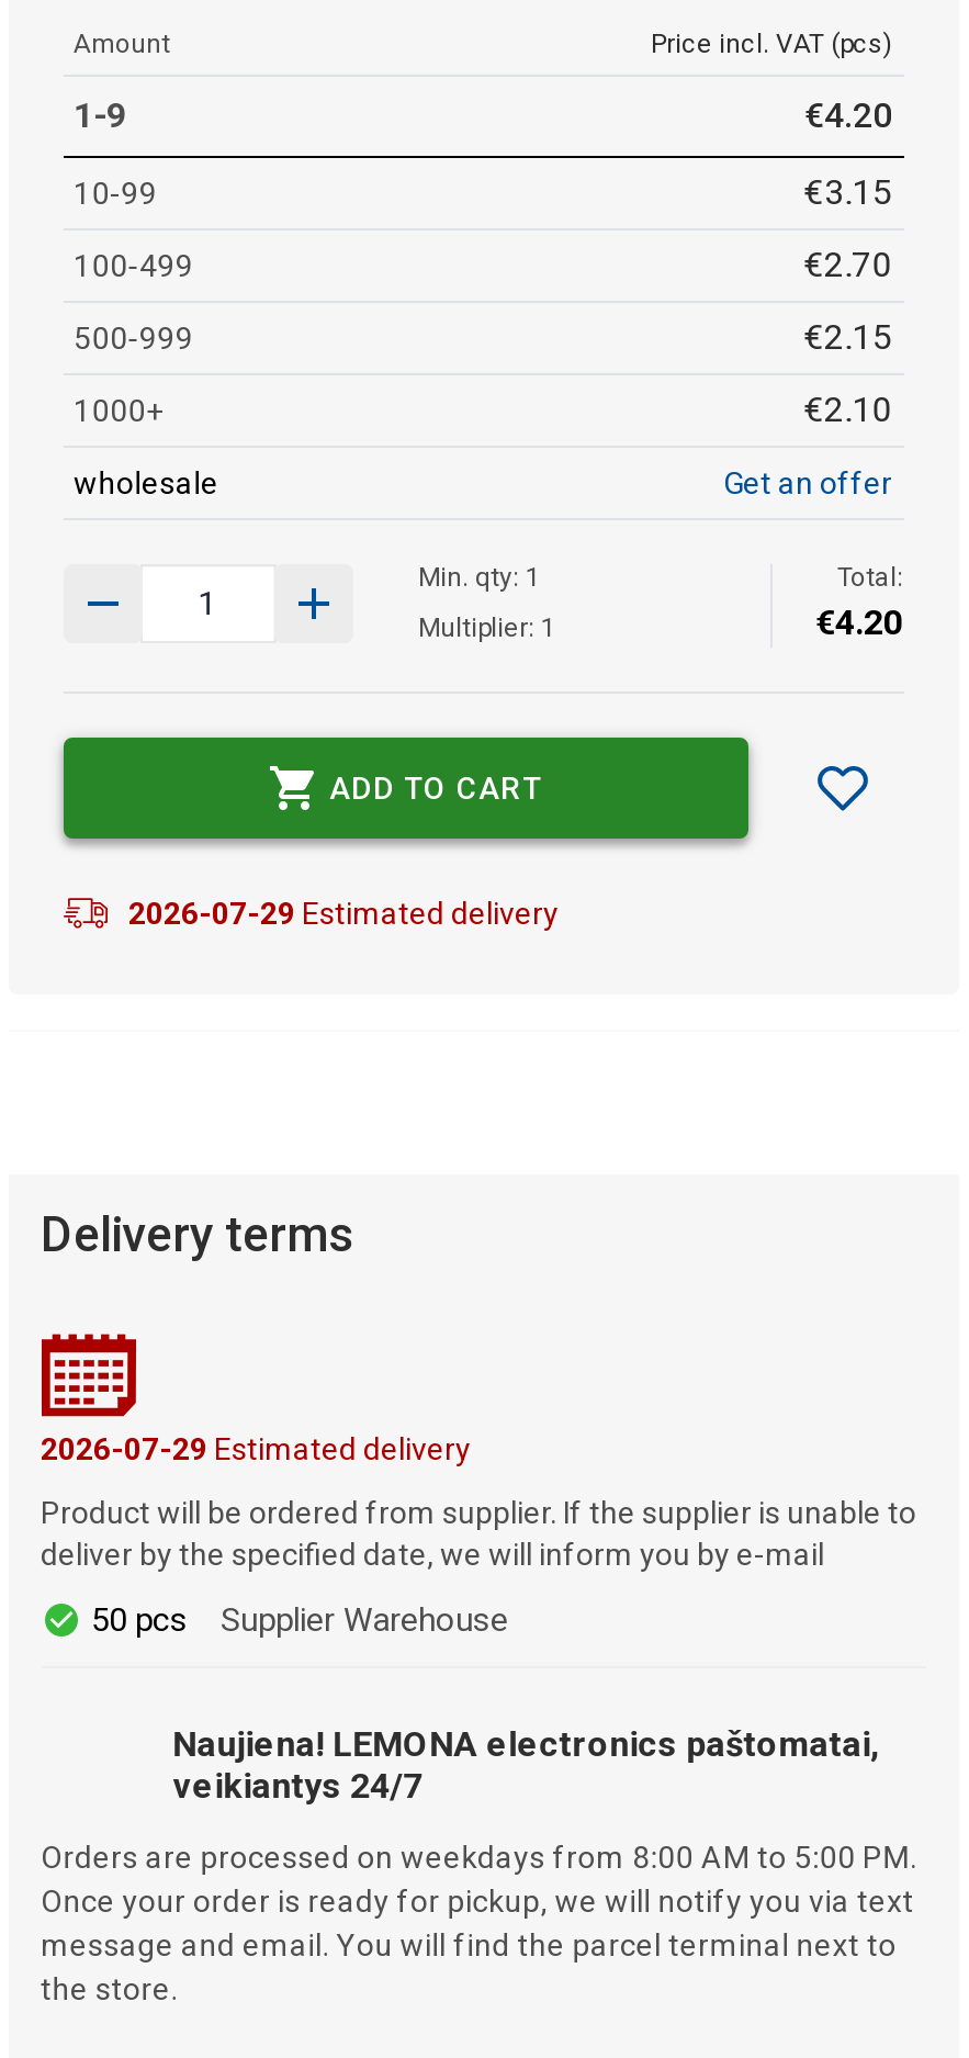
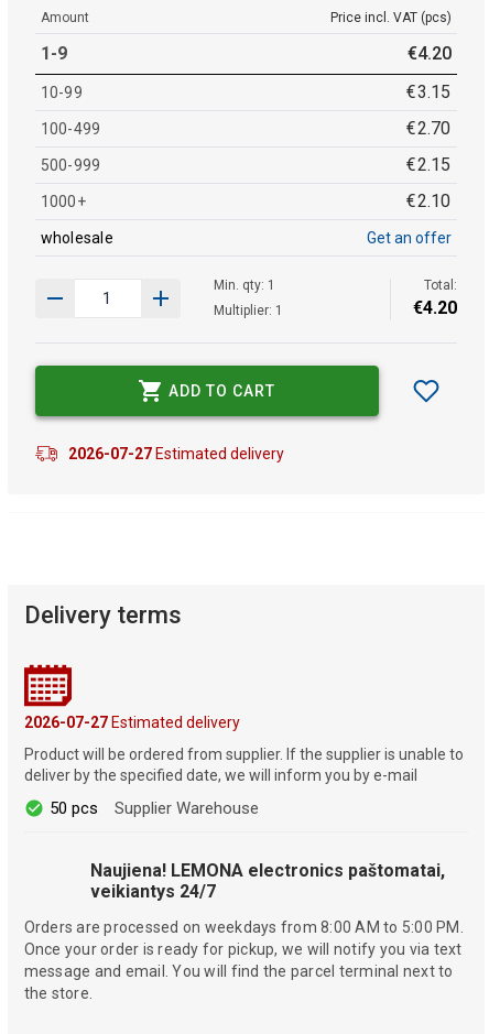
[128,896,559,931] 2026-07-29 Estimated delivery -> [68,445,284,463] 2026-07-27 Estimated delivery
[41,1430,471,1465] 2026-07-29 Estimated delivery -> [24,713,240,731] 2026-07-27 Estimated delivery

